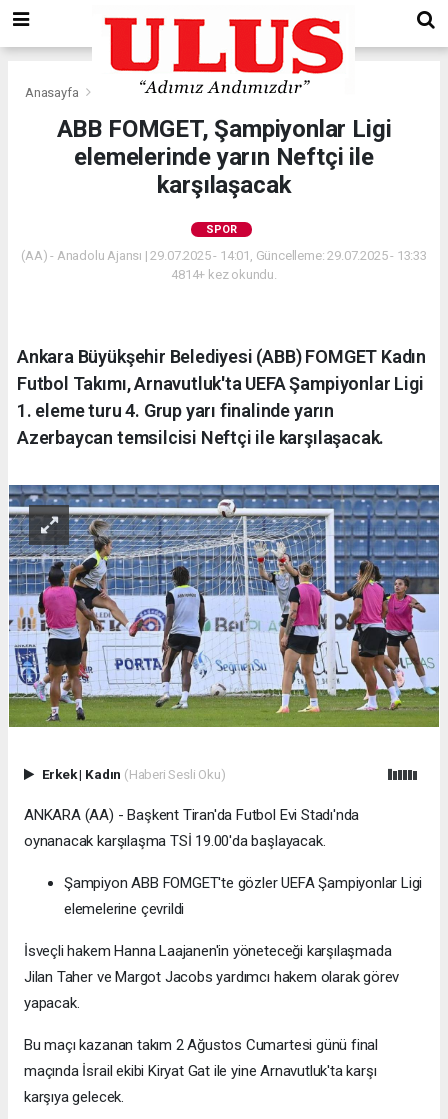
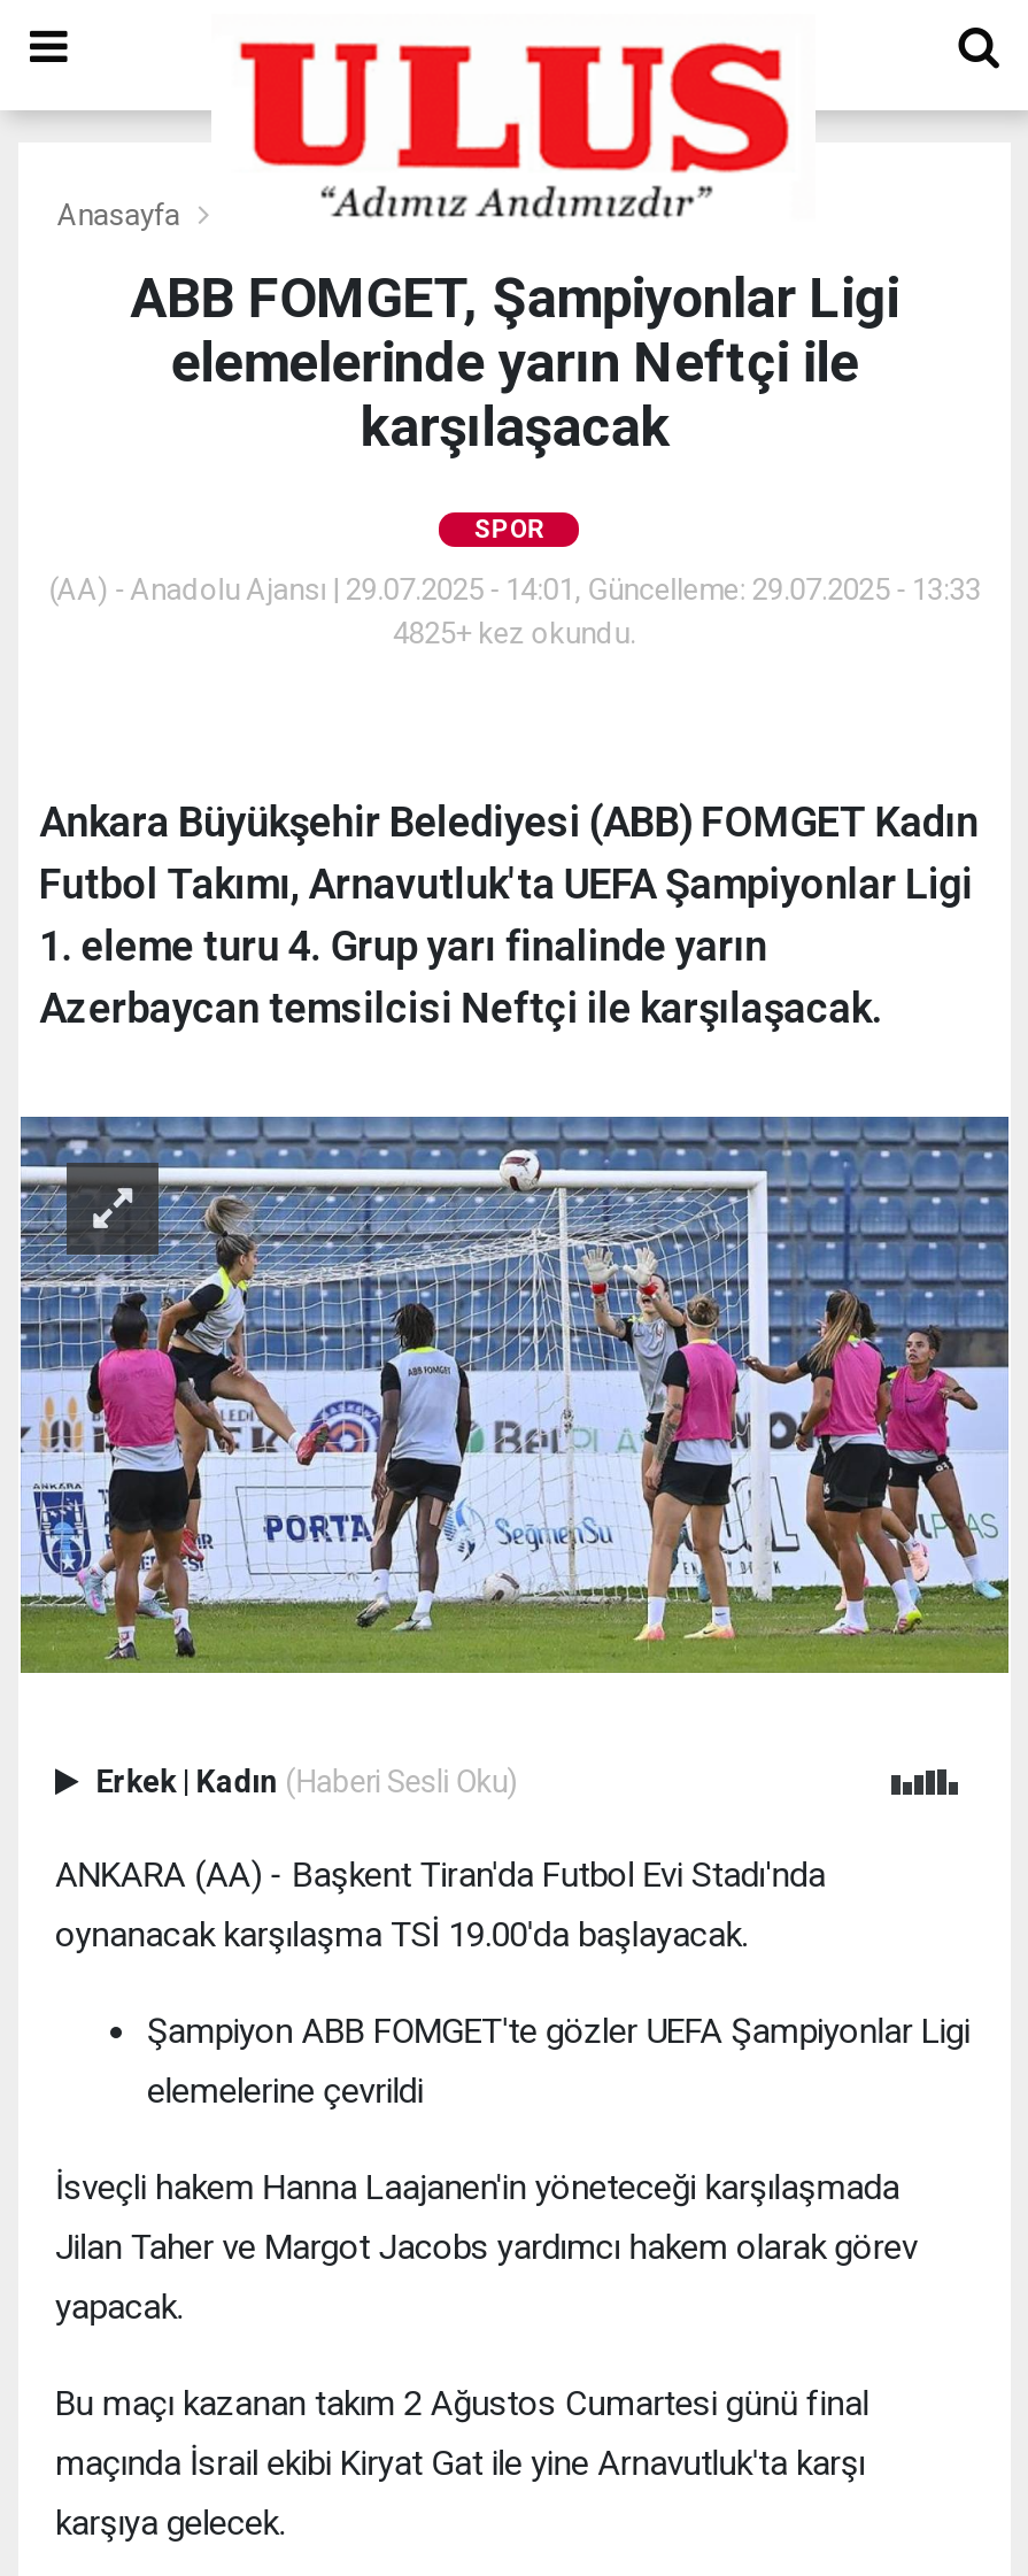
[171,267,277,282] 4814+ kez okundu. -> [393,615,636,650] 4825+ kez okundu.

